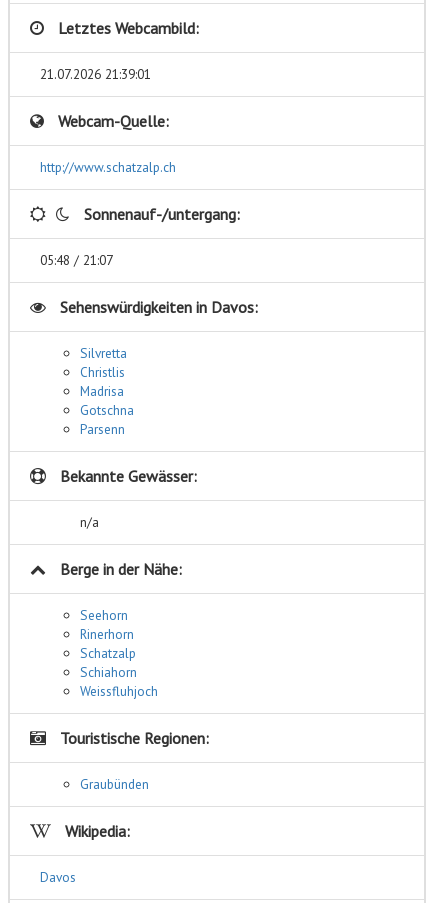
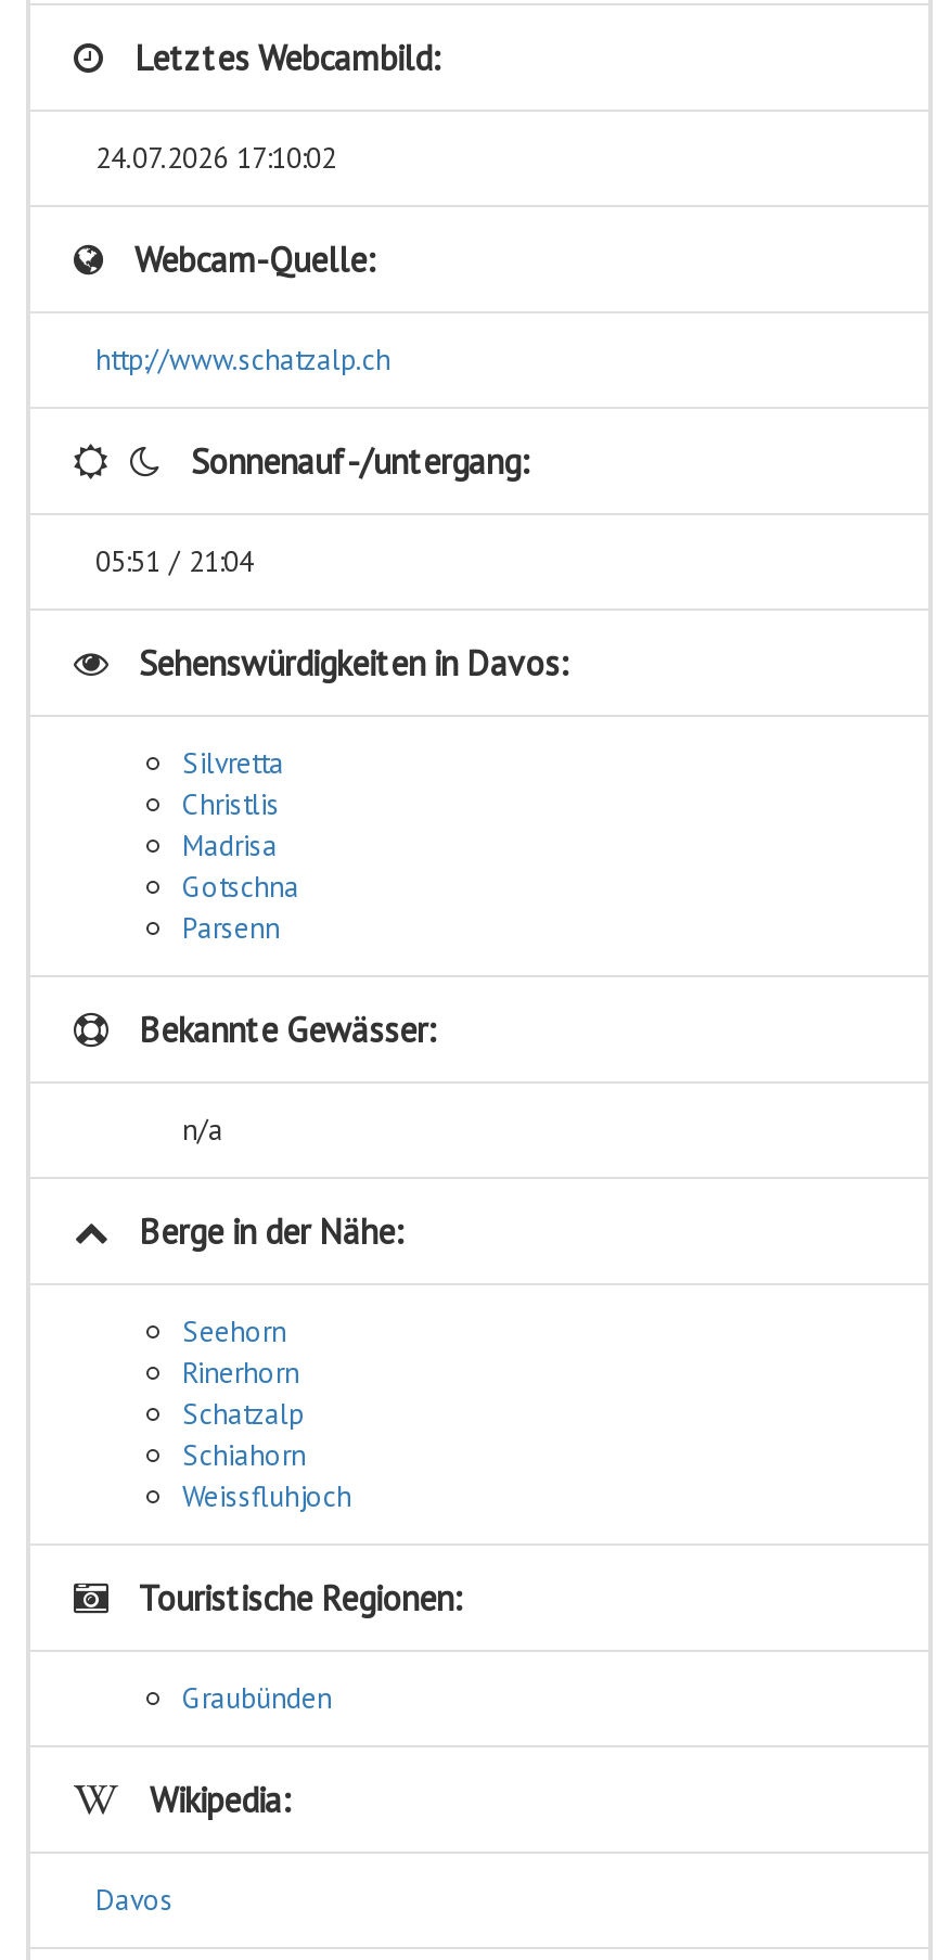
[40,65,151,83] 21.07.2026 21:39:01 -> [95,138,336,177] 24.07.2026 17:10:02
[40,251,113,269] 05:48 / 21:07 -> [95,541,254,580] 05:51 / 21:04

